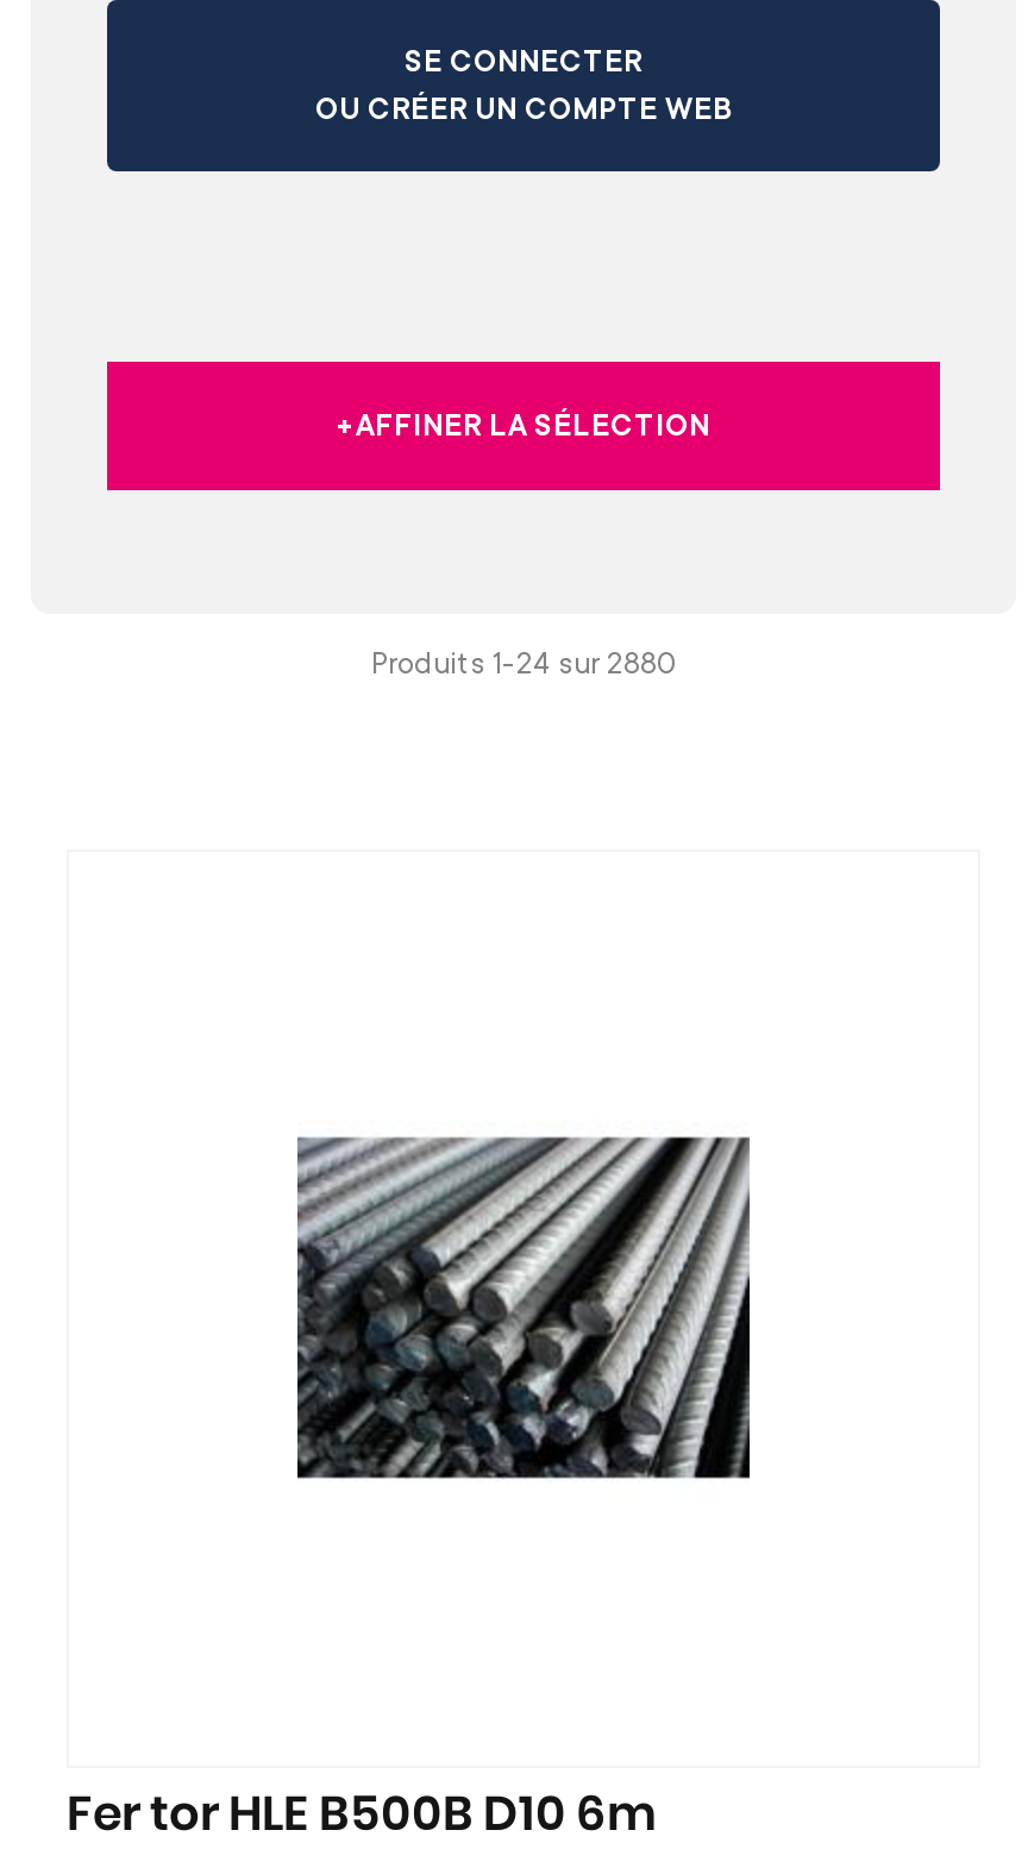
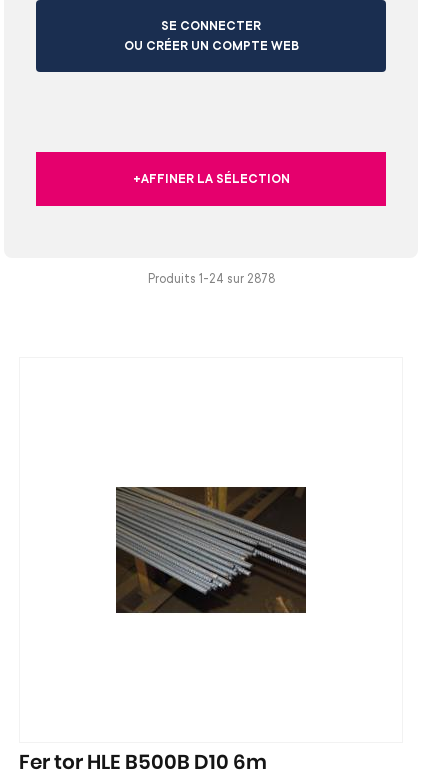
[371,642,676,682] Produits 1-24 sur 2880 -> [147,270,274,287] Produits 1-24 sur 2878
[295,1135,752,1480] [image] -> [116,478,307,621] [image]

